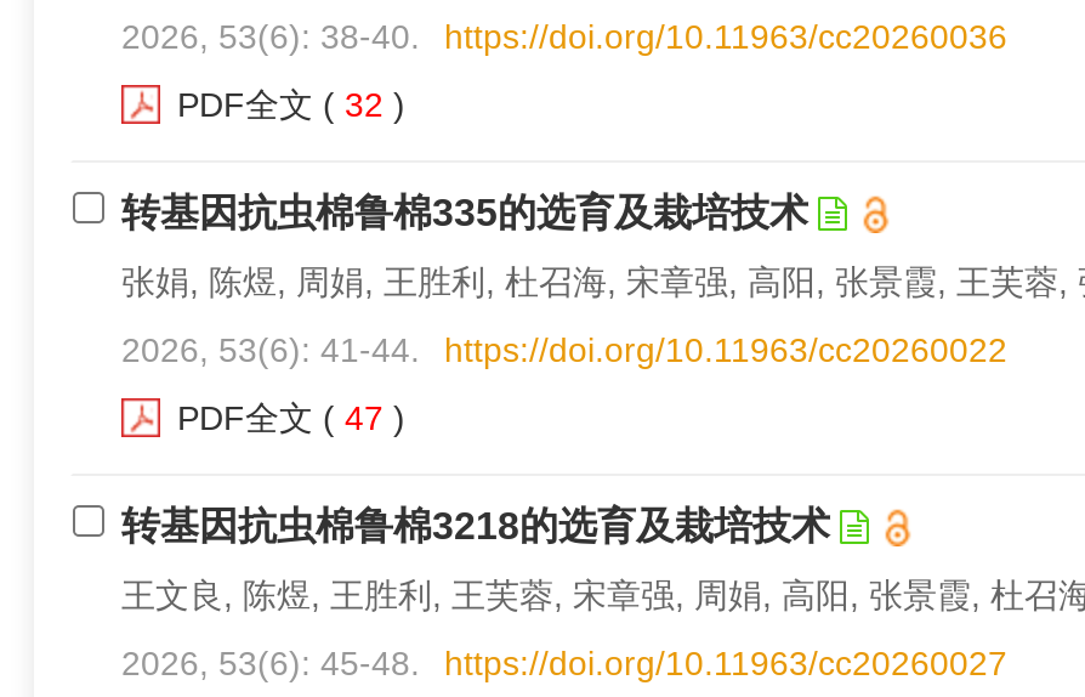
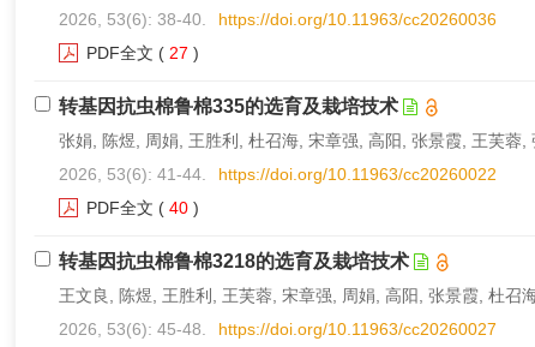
[177,86,405,125] PDF全文 ( 32) -> [86,44,199,63] PDF全文 ( 27)
[177,399,405,438] PDF全文 ( 47) -> [86,198,199,218] PDF全文 ( 40)

